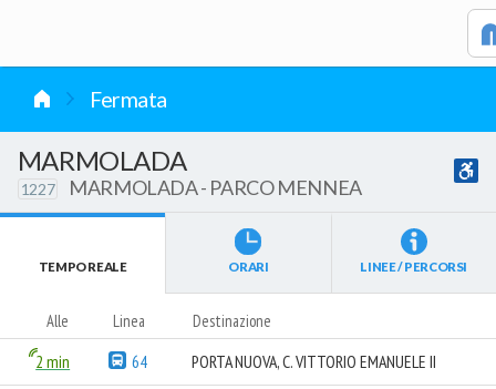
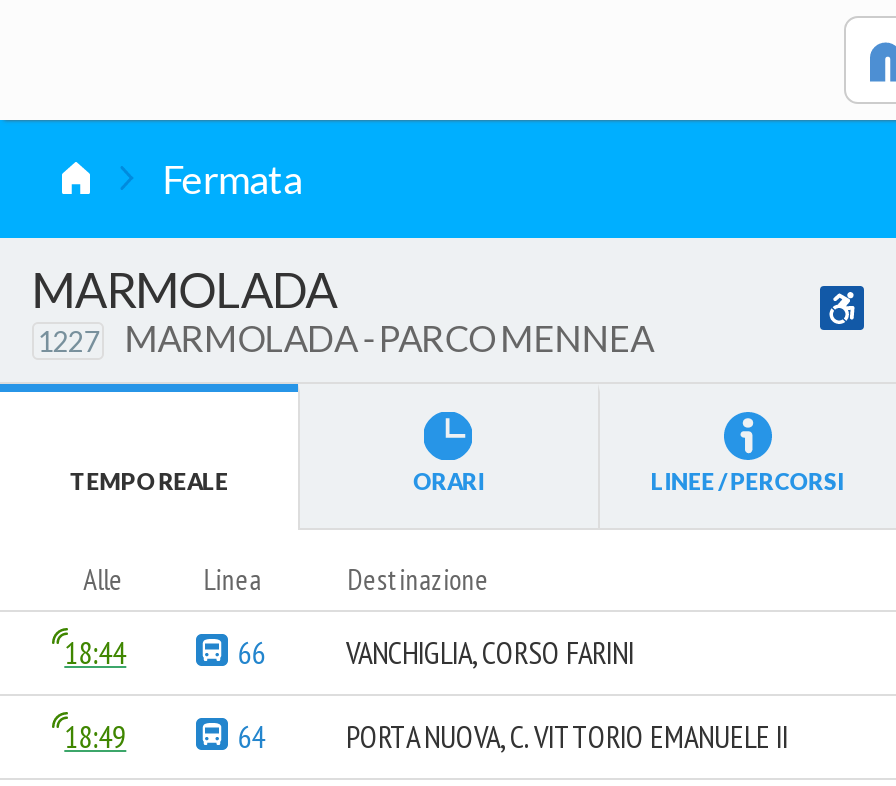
[36,350,70,372] 2 min -> [64,632,634,756] 18:44 | 66 | VANCHIGLIA, CORSO FARINI | 18:49

